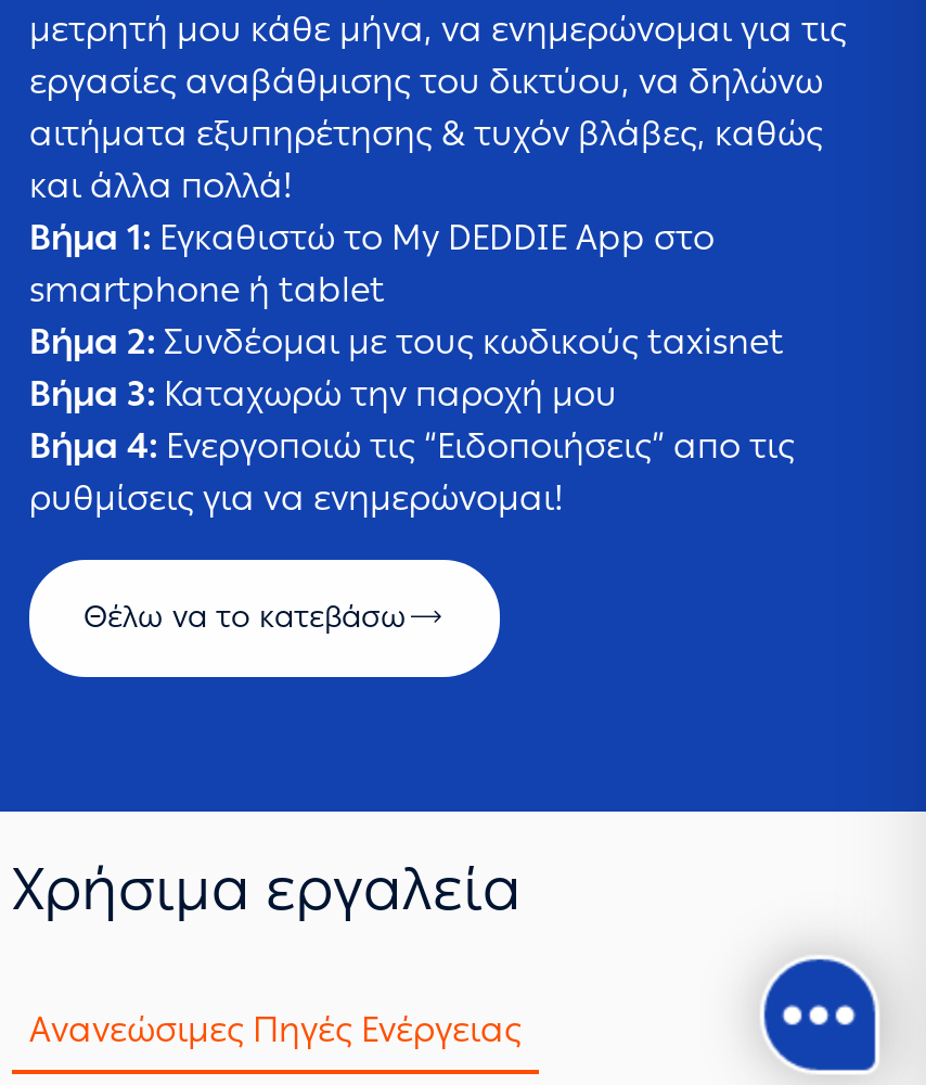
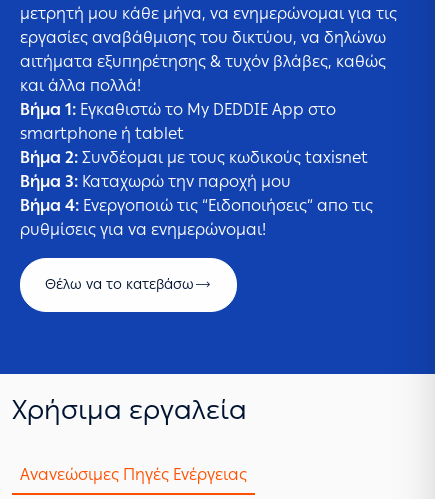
[762,957,877,1074] [image] -> none

